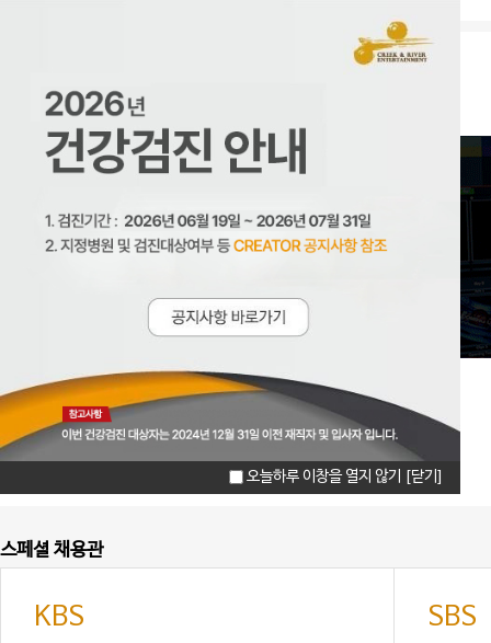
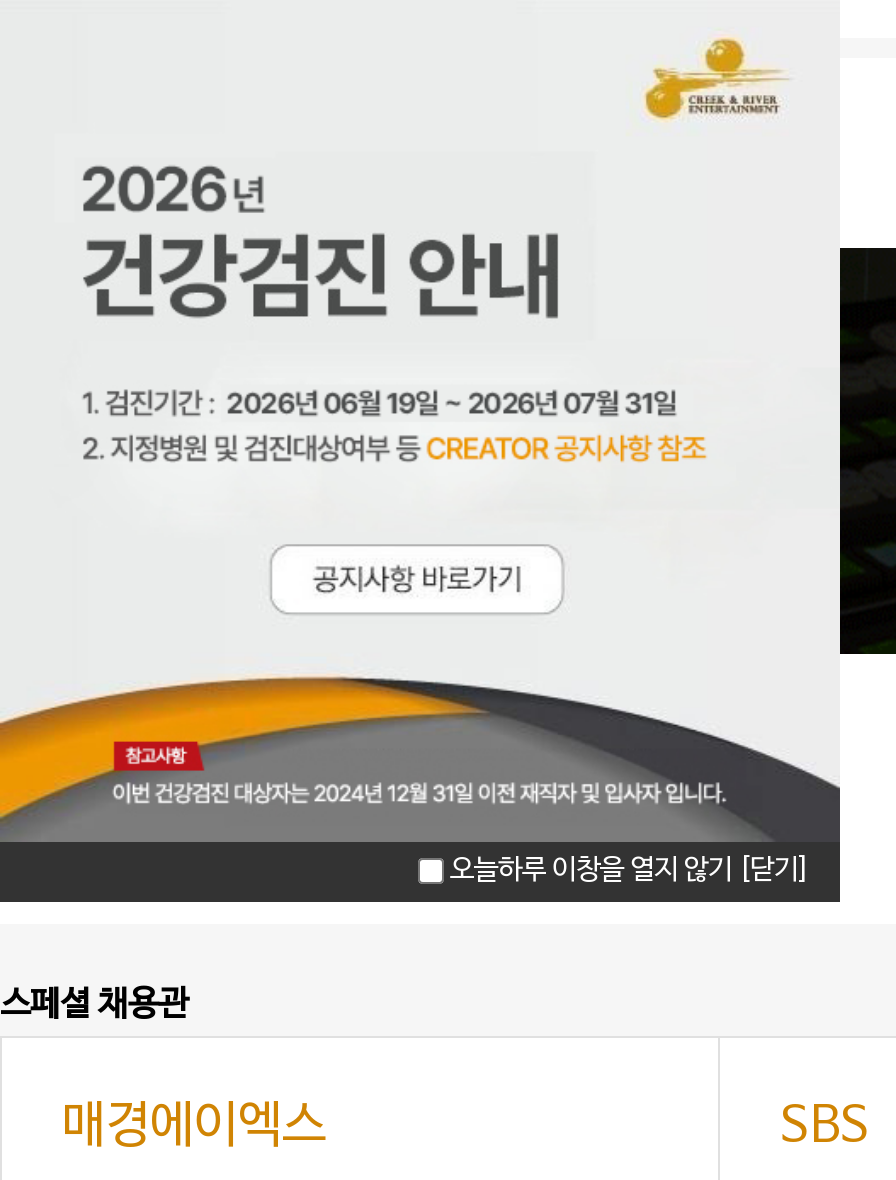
[34,602,84,632] KBS -> [62,1100,326,1154] 매경에이엑스

